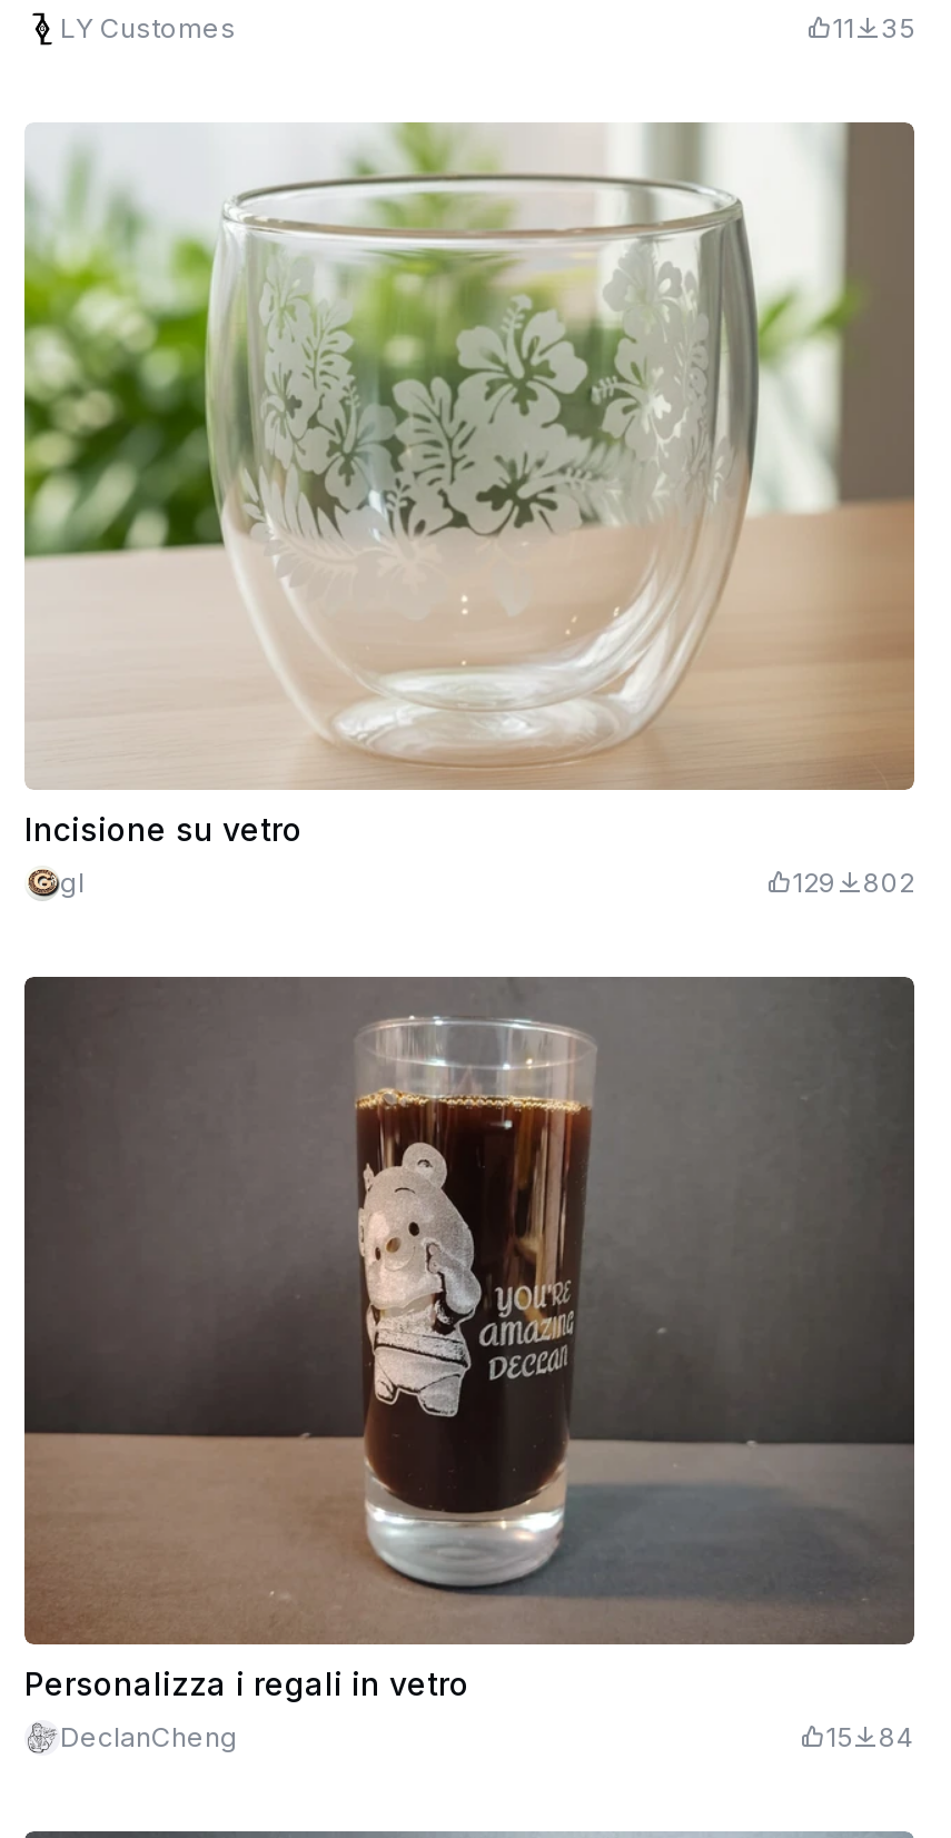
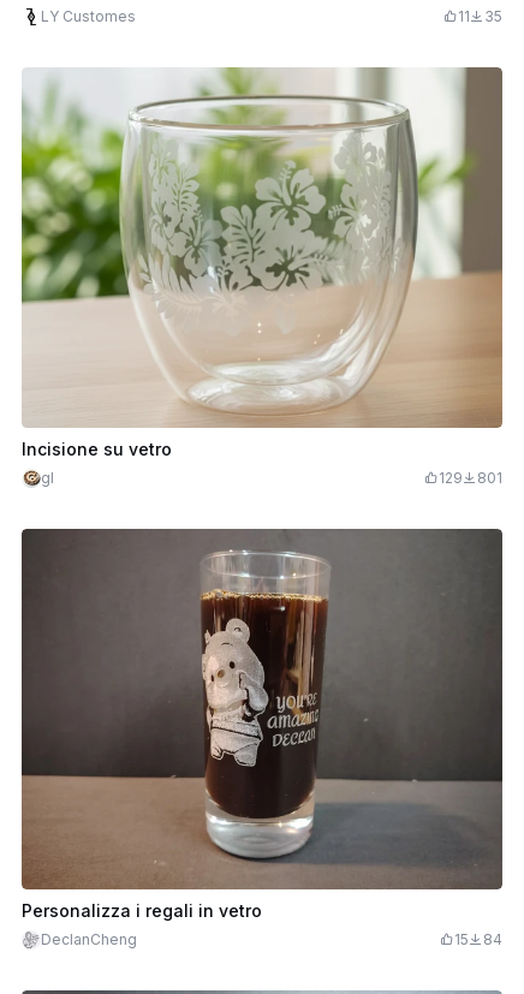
[792,865,914,898] 129 802 -> [439,468,502,486] 129 801

